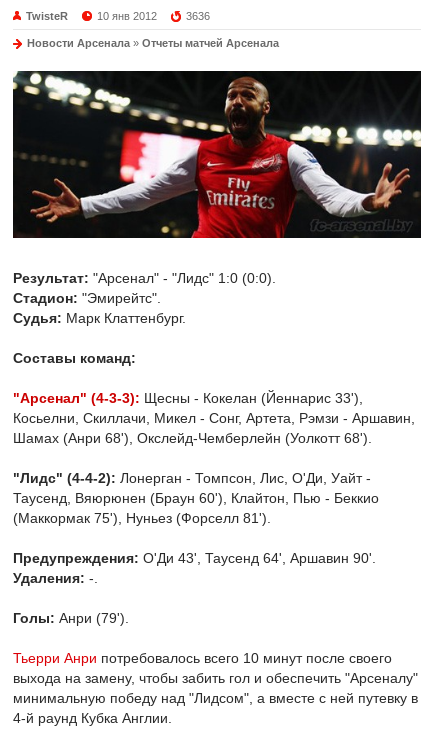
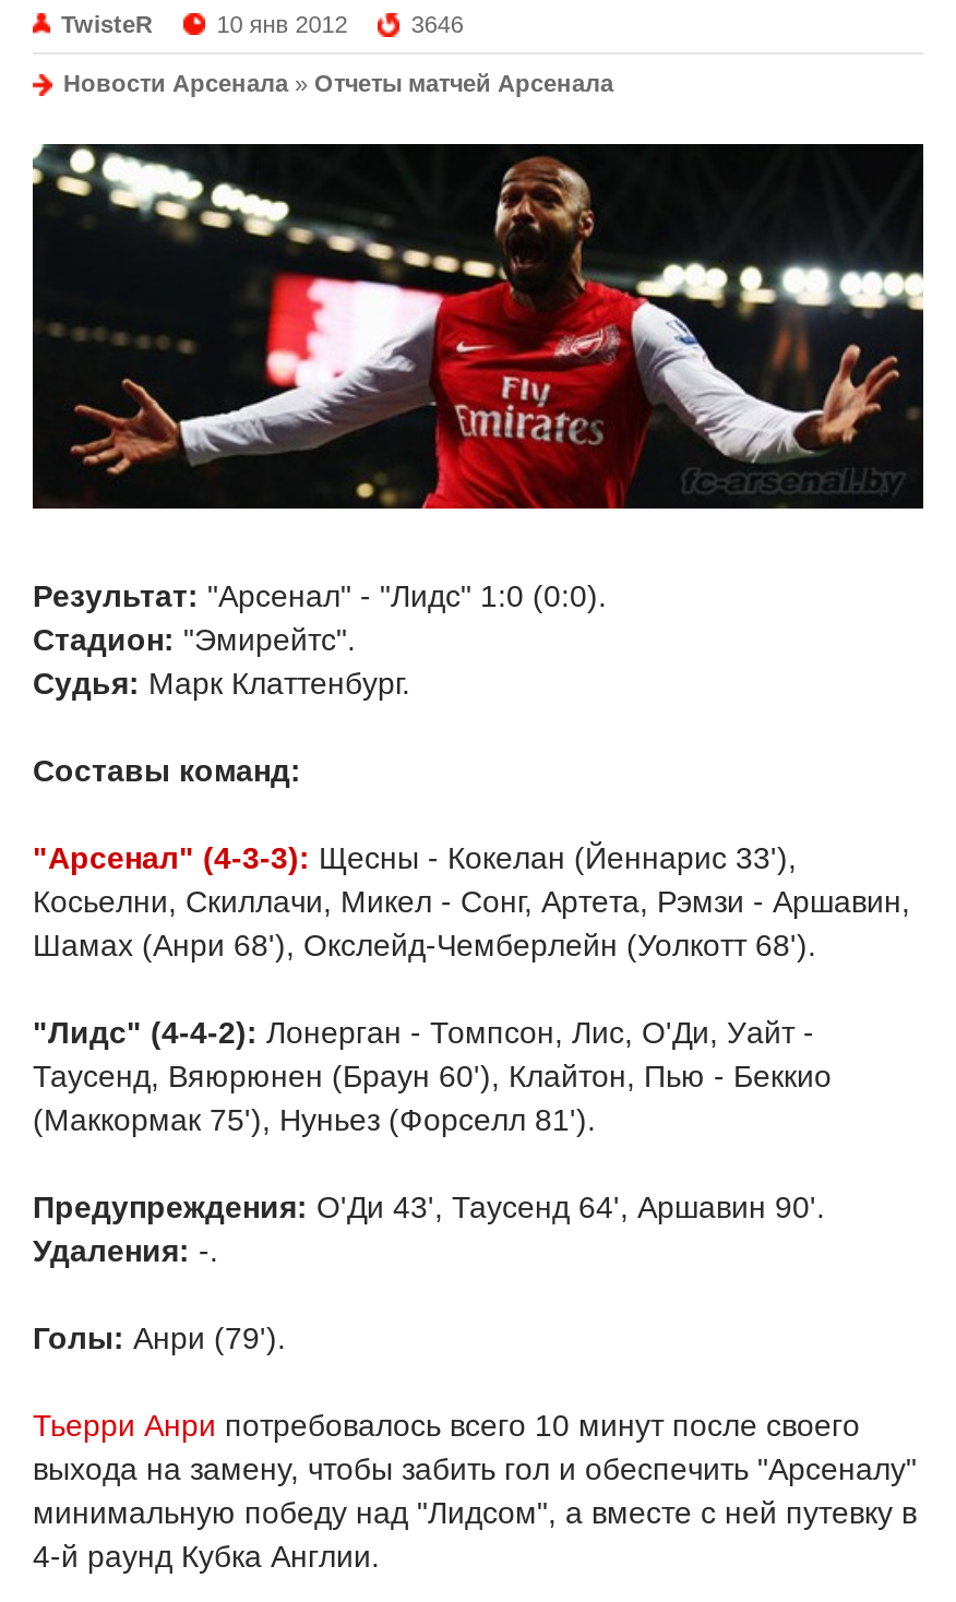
[186,10,210,22] 3636 -> [411,11,464,37] 3646

